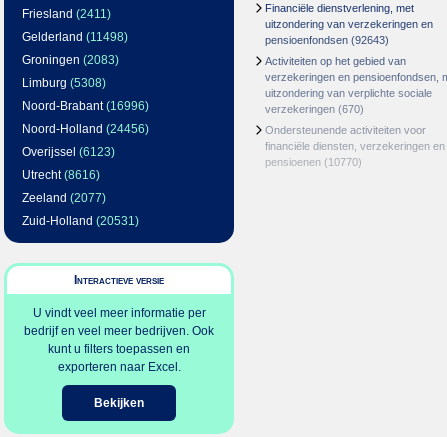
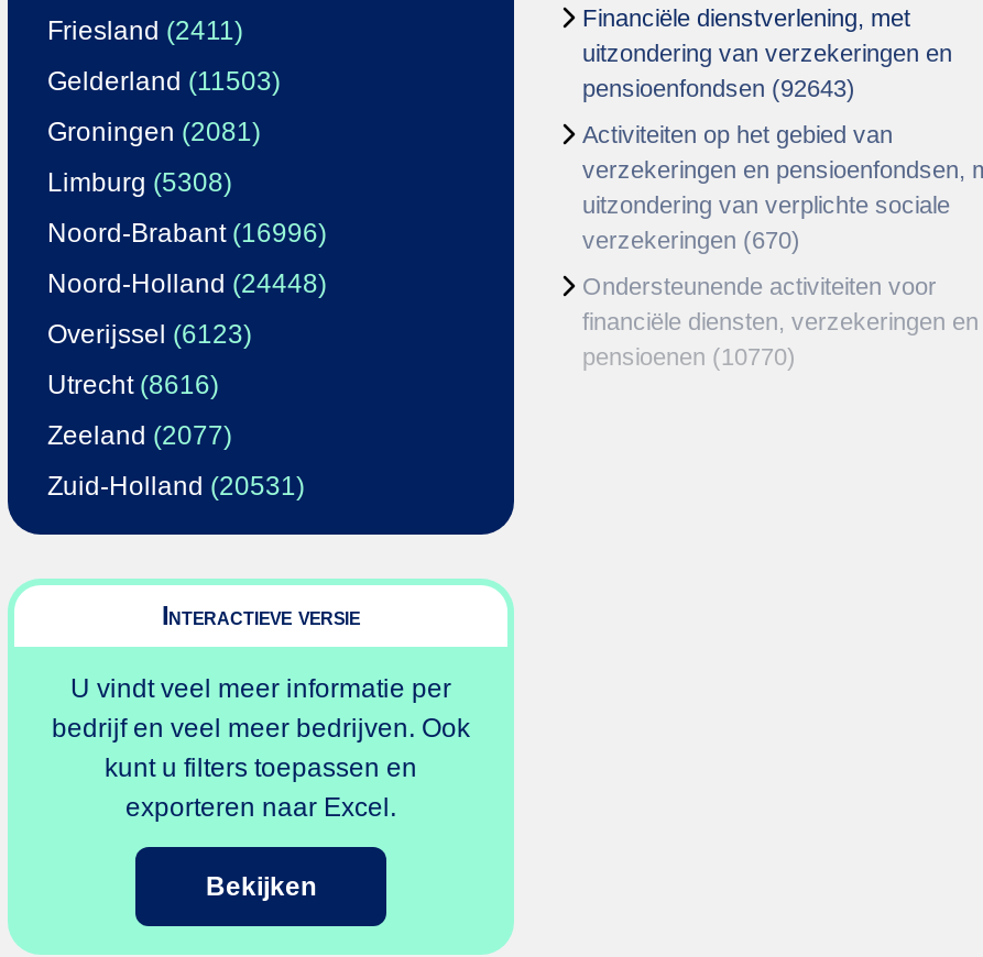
[22,30,128,44] Gelderland (11498) -> [47,67,281,97] Gelderland (11503)
[22,53,119,67] Groningen (2083) -> [47,117,261,148] Groningen (2081)
[22,122,149,136] Noord-Holland (24456) -> [47,269,327,300] Noord-Holland (24448)

